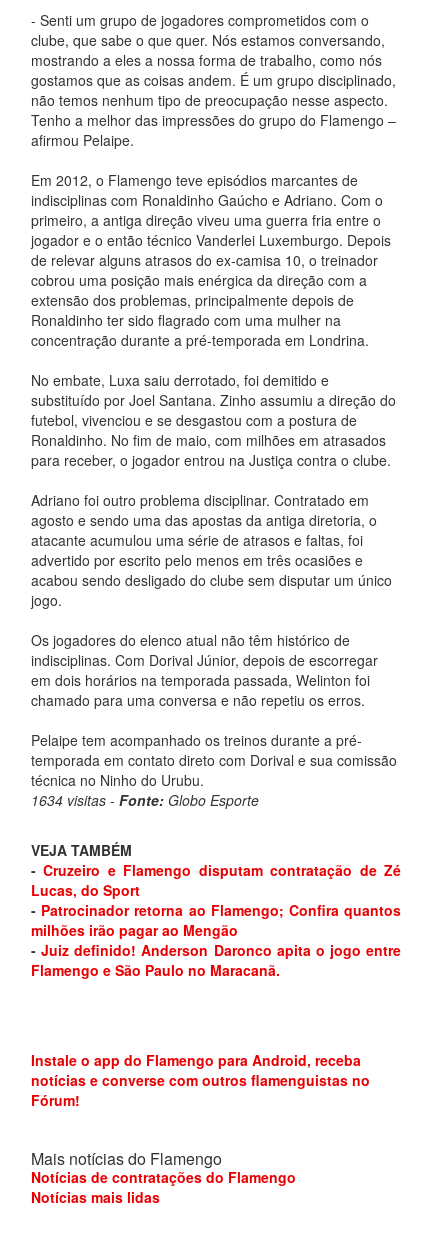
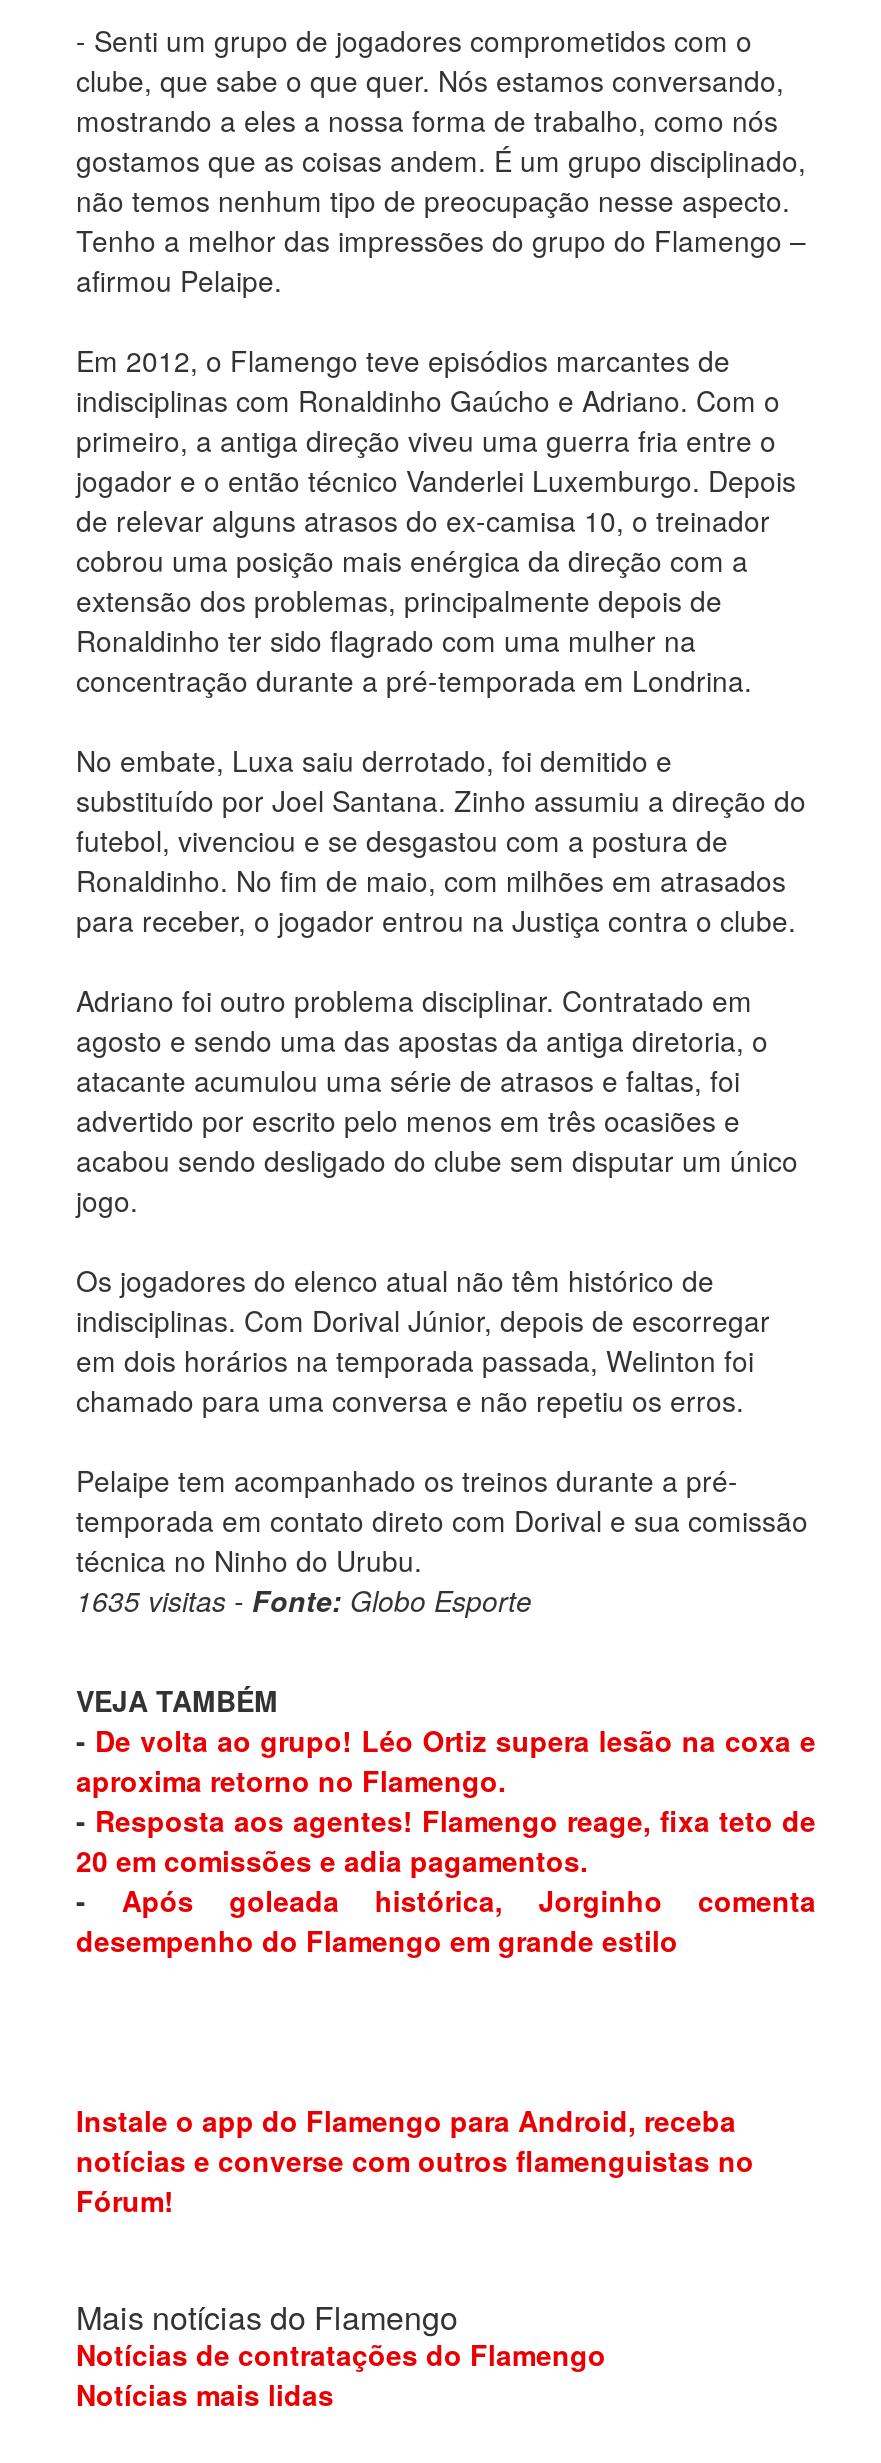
[31,790,259,810] 1634 visitas - Fonte: Globo Esporte -> [76,1579,532,1619] 1635 visitas - Fonte: Globo Esporte
[31,860,401,980] - Cruzeiro e Flamengo disputam contratação de Zé | Lucas, do Sport | - Patrocinador retorna ao Flamengo; Confira quantos | milhões irão pagar ao Mengão | - Juiz definido! Anderson Daronco apita o jogo entre | Flamengo e São Paulo no Maracanã. -> [76,1719,816,1959] - De volta ao grupo! Léo Ortiz supera lesão na coxa e | aproxima retorno no Flamengo. | - Resposta aos agentes! Flamengo reage, fixa teto de | 20 em comissões e adia pagamentos. | - Após goleada histórica, Jorginho comenta | desempenho do Flamengo em grande estilo

